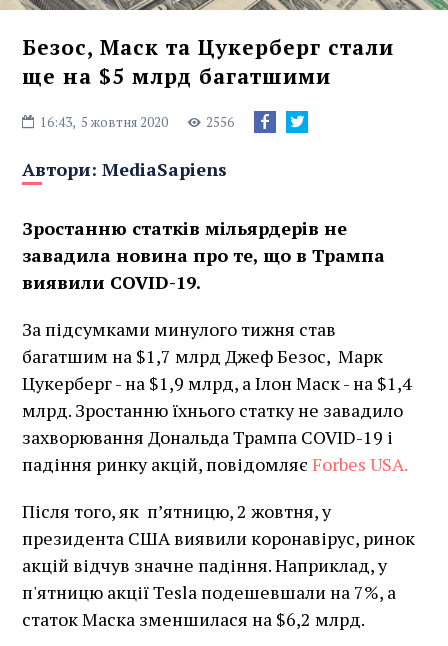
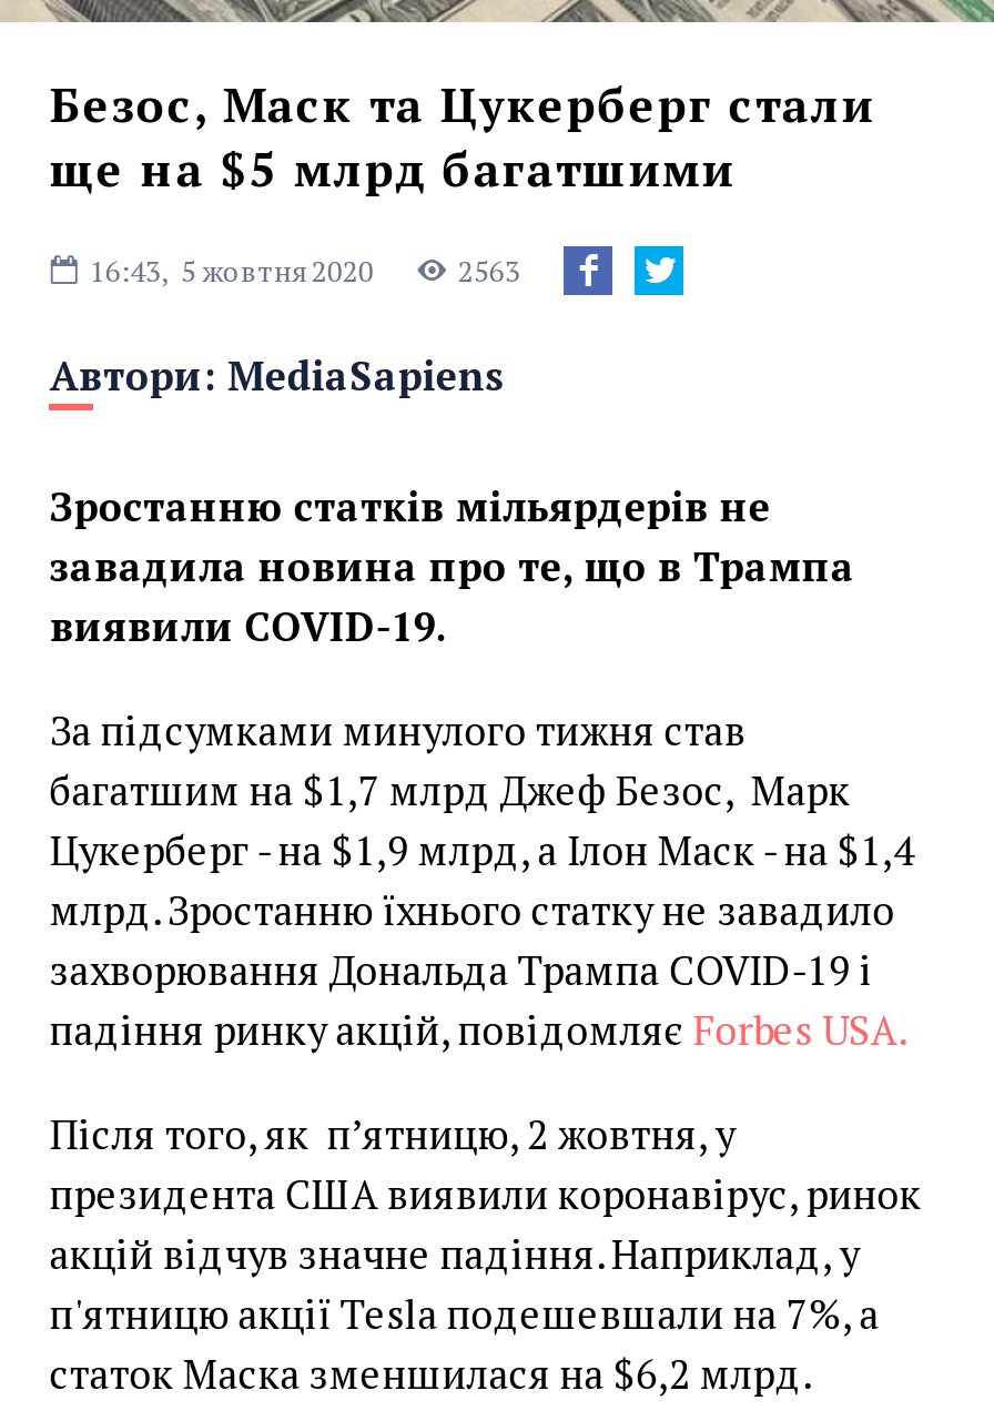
[206,112,234,130] 2556 -> [458,250,520,290] 2563

